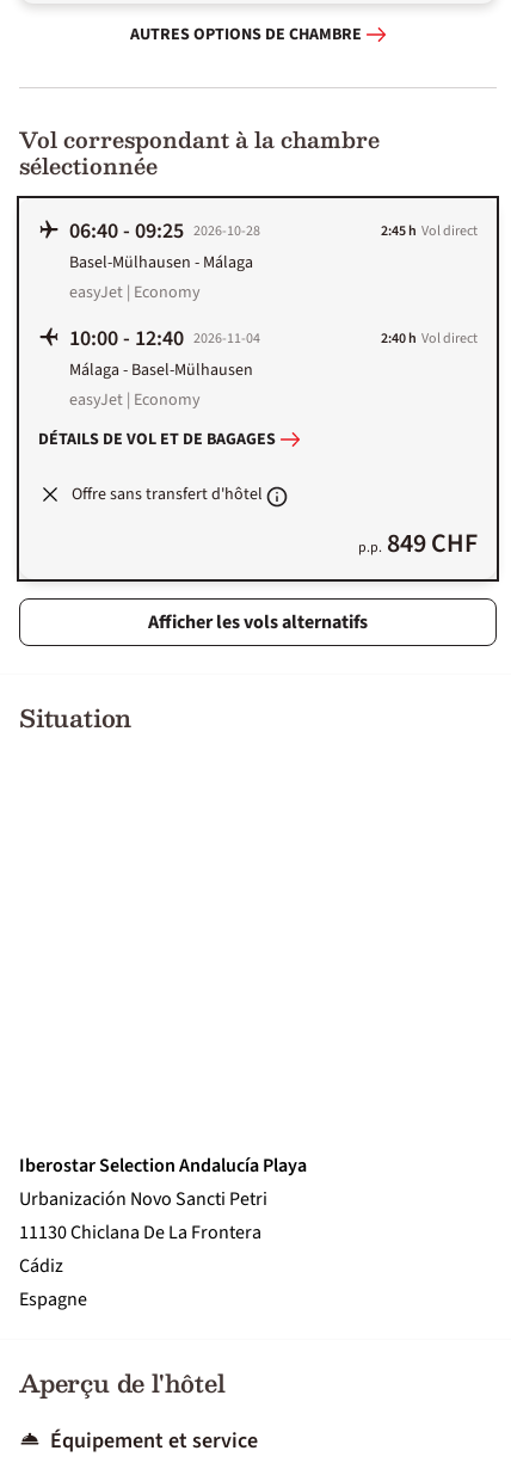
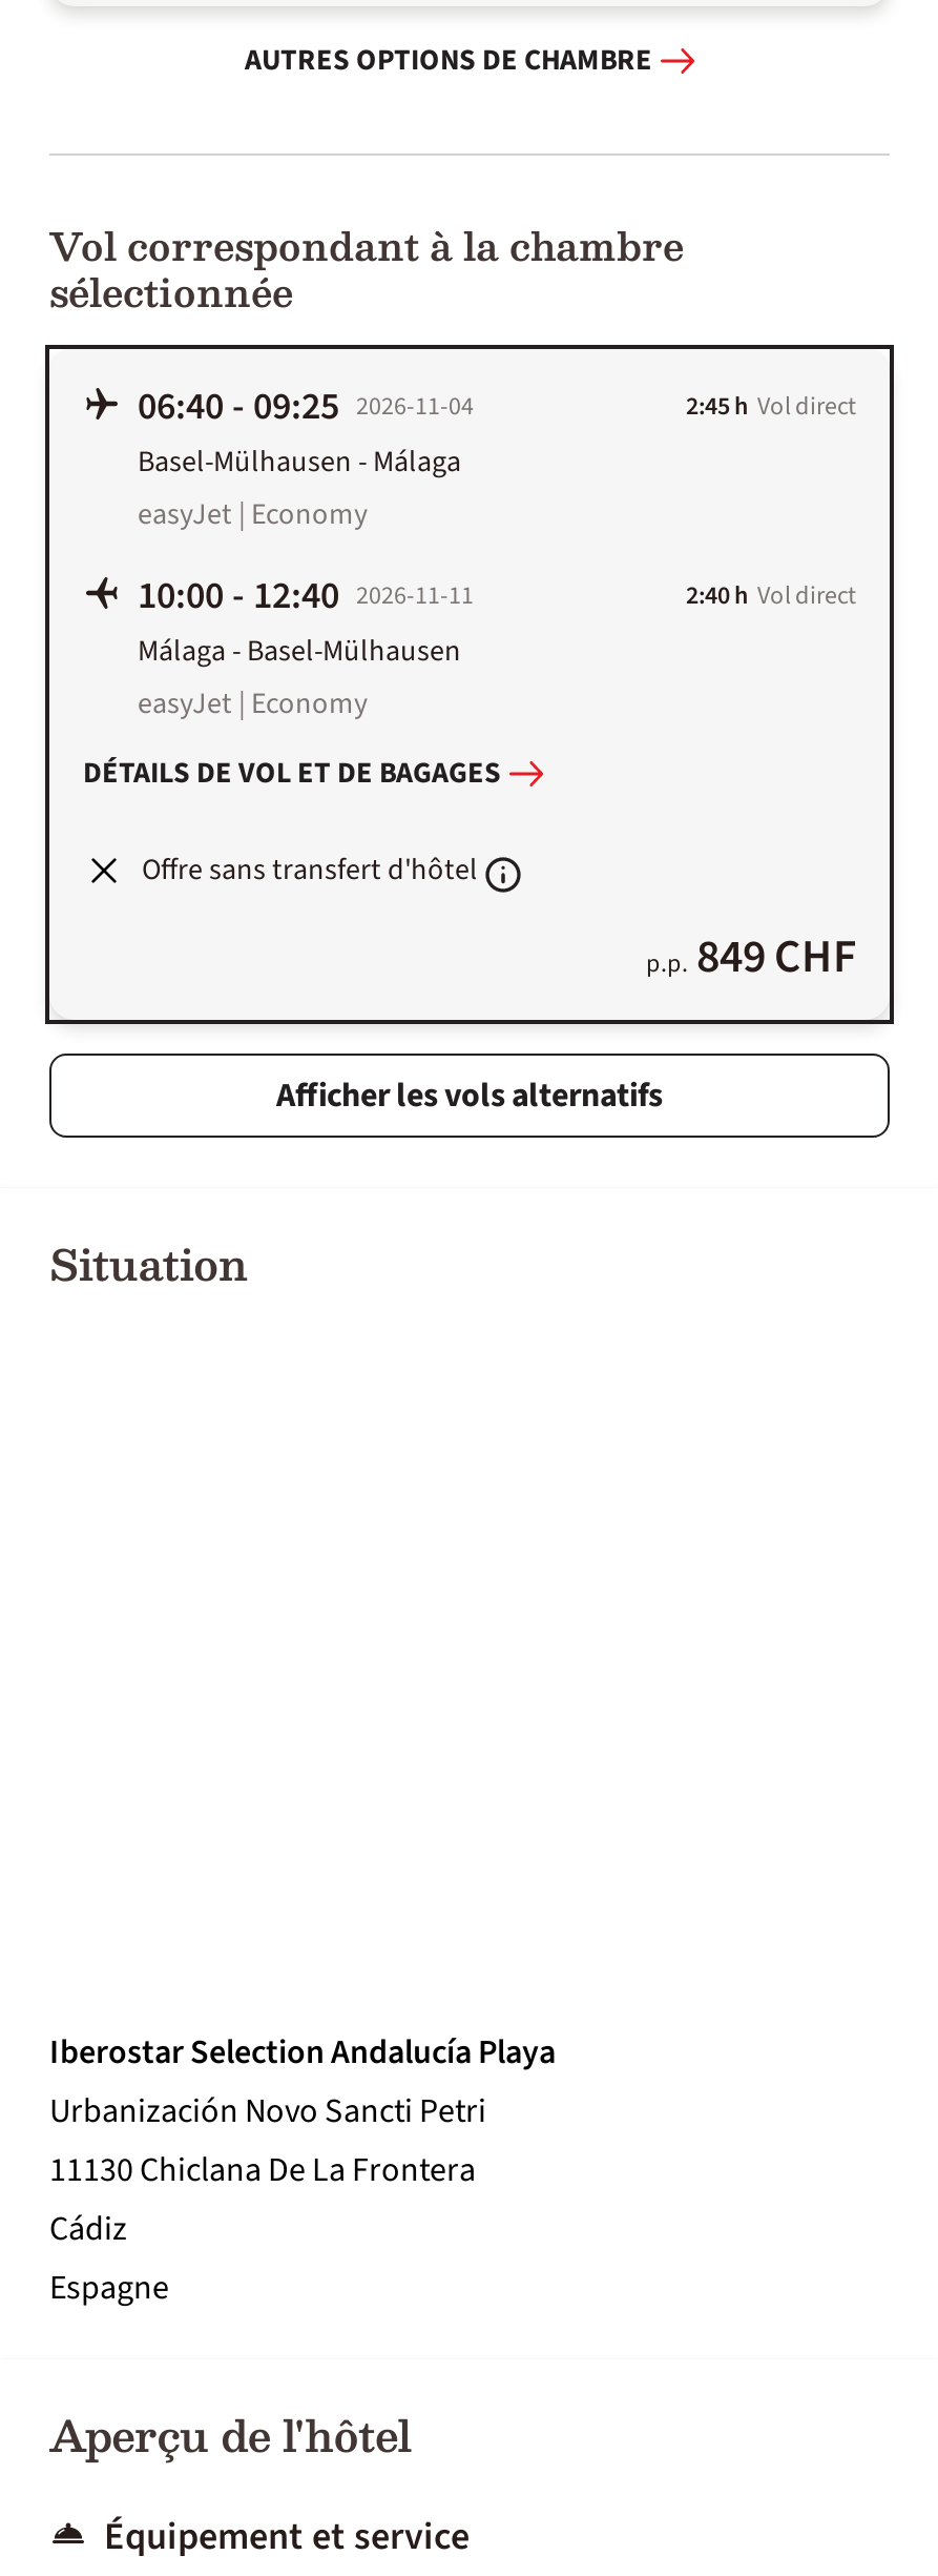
[69,216,260,246] 06:40 - 09:25 2026-10-28 -> [138,380,474,433] 06:40 - 09:25 2026-11-04
[69,324,260,353] 10:00 - 12:40 2026-11-04 -> [138,570,474,622] 10:00 - 12:40 2026-11-11

